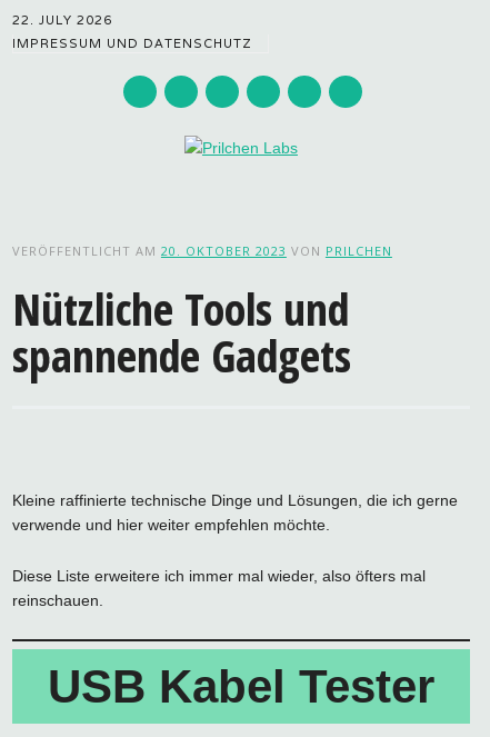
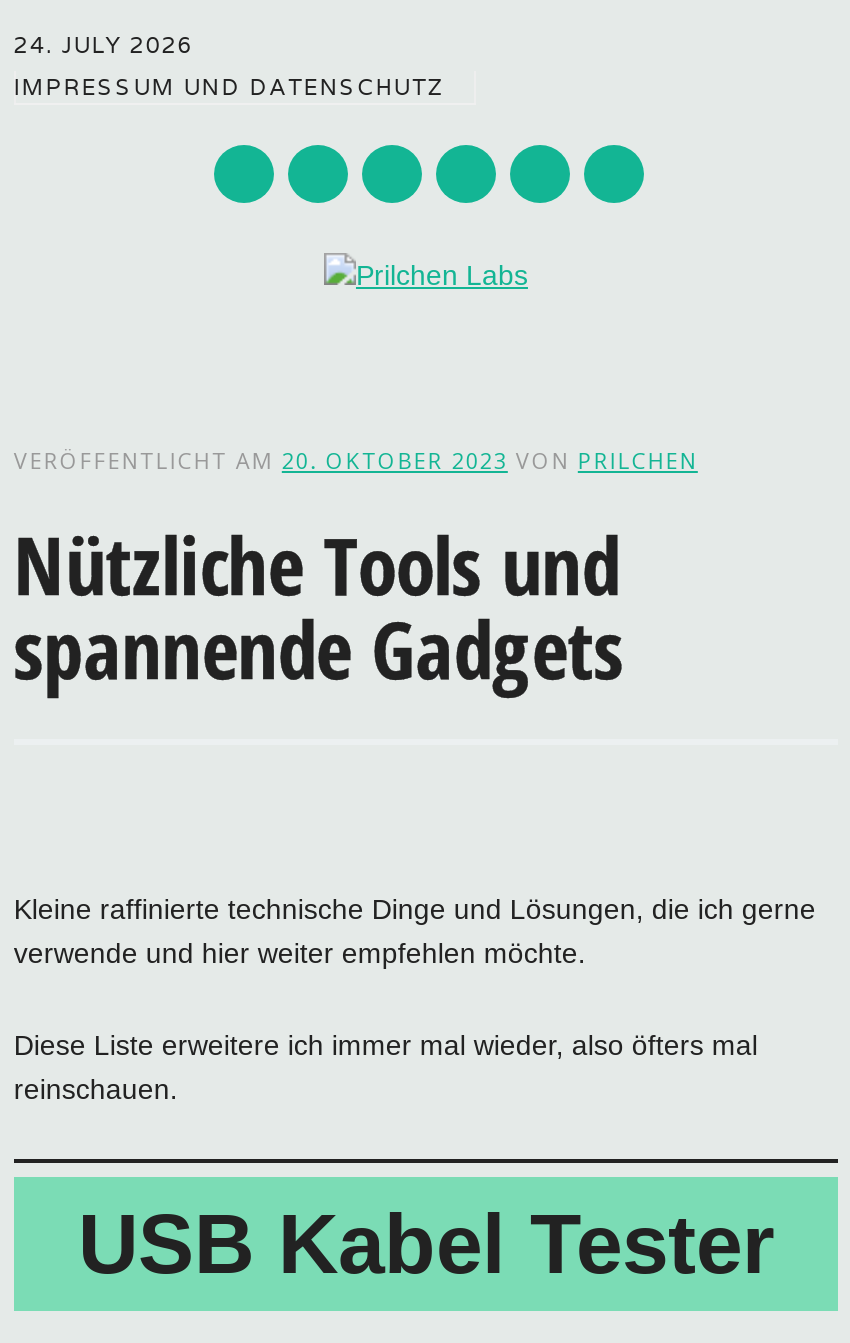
[12,12,112,28] 22. JULY 2026 -> [14,31,194,59] 24. JULY 2026

